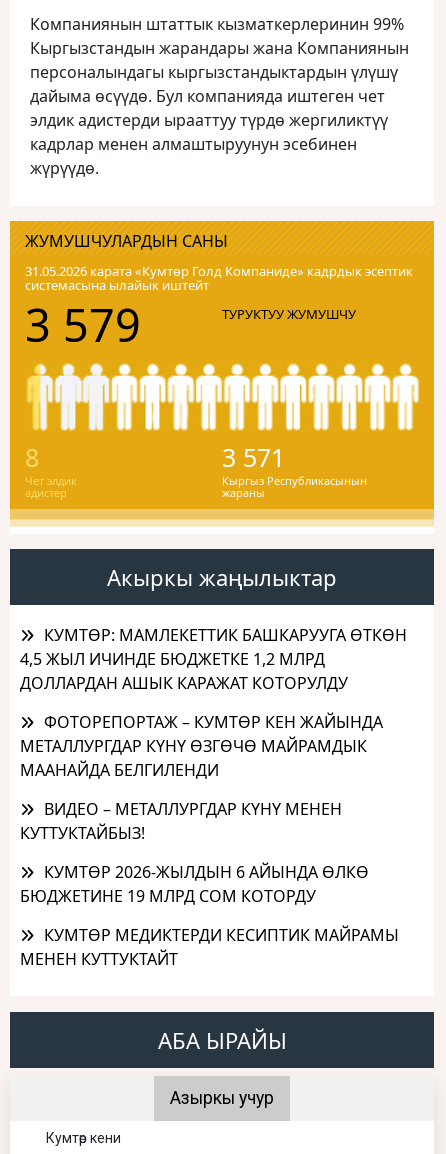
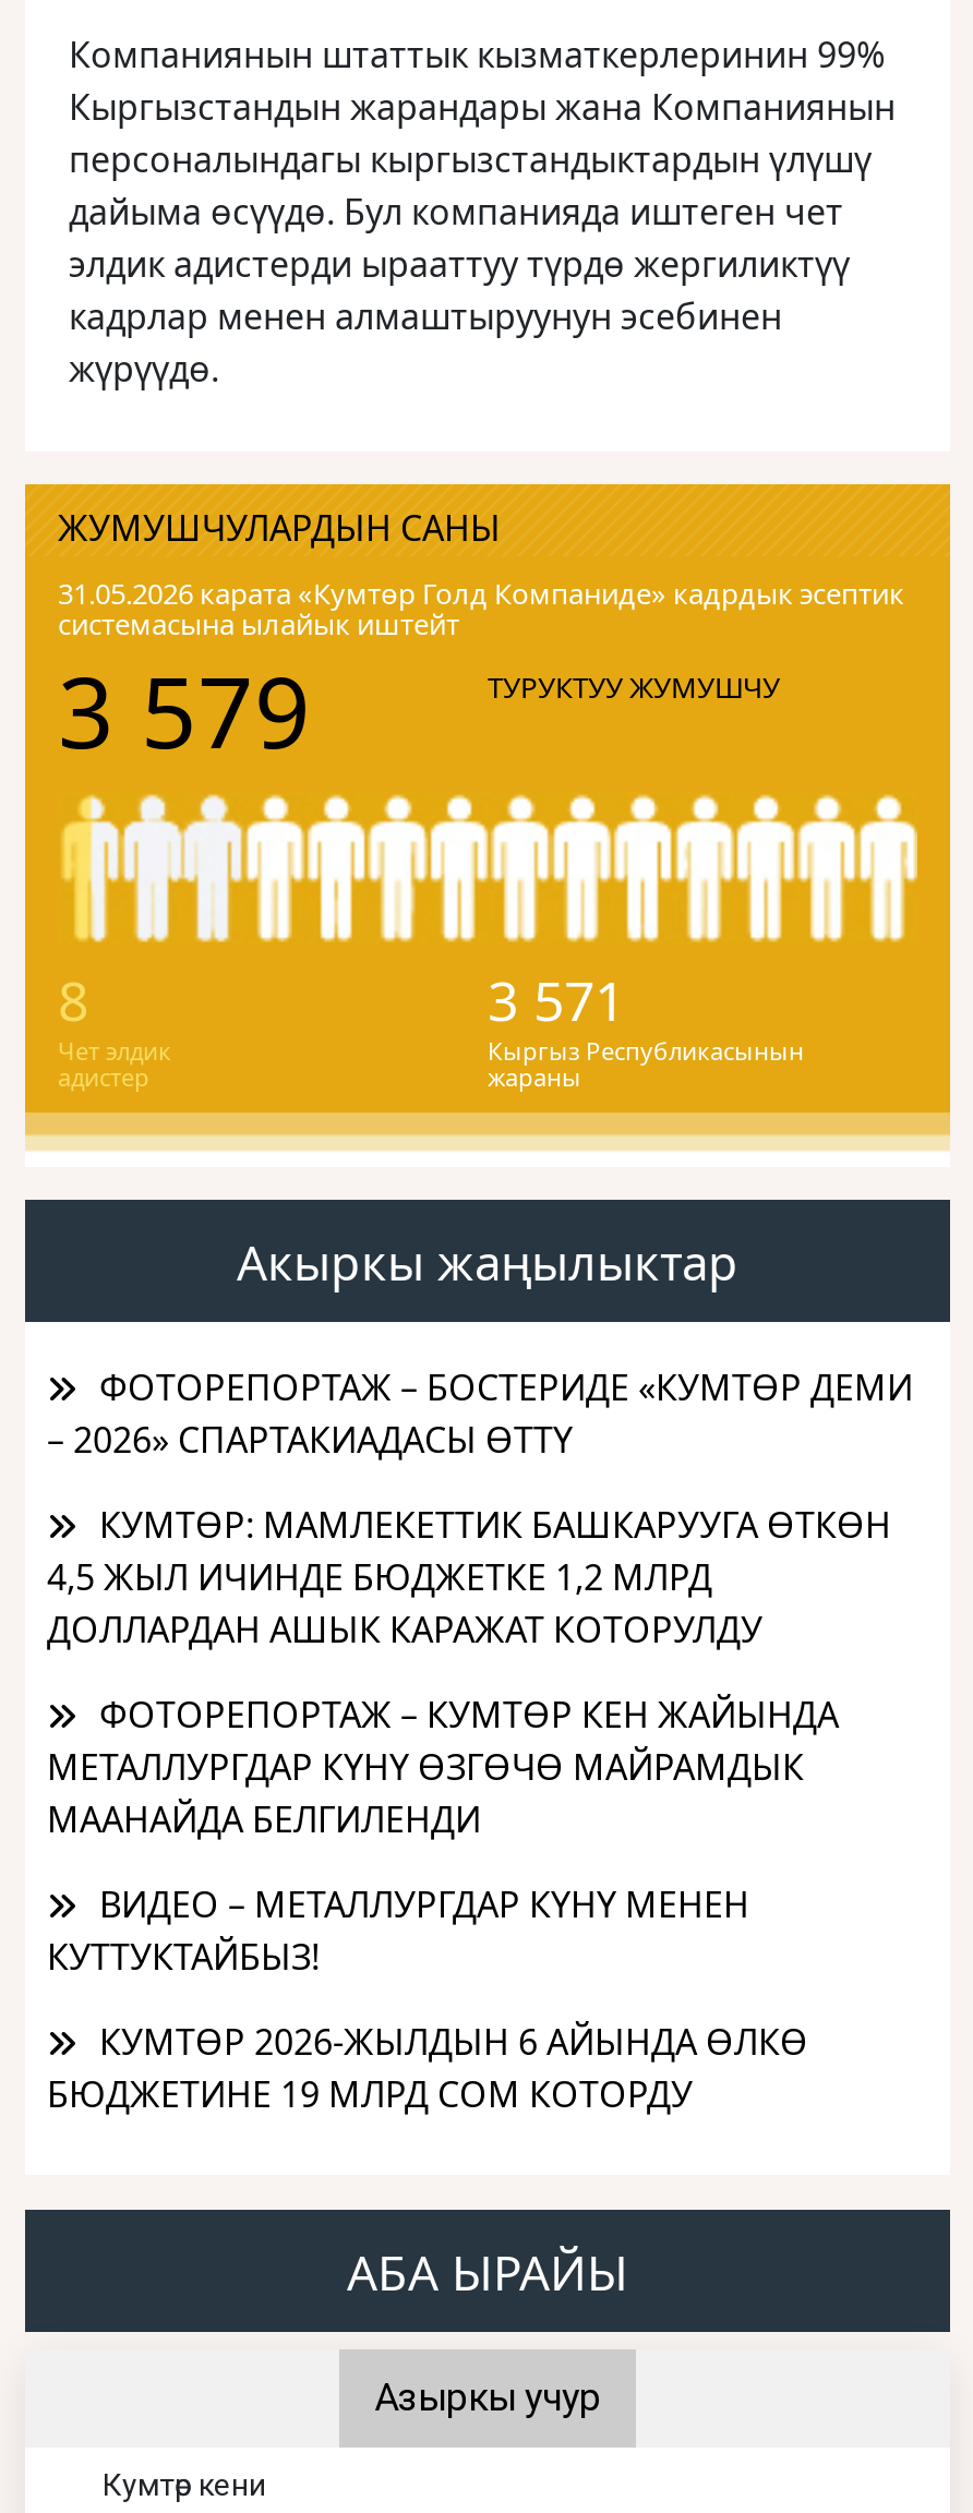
none -> [47,1363,913,1463] ФОТОРЕПОРТАЖ – БОСТЕРИДЕ «КУМТӨР ДЕМИ | – 2026» СПАРТАКИАДАСЫ ӨТТҮ
moved [20,624,407,907] -> [47,1500,891,2118]: КУМТӨР: МАМЛЕКЕТТИК БАШКАРУУГА ӨТКӨН | 4,5 ЖЫЛ ИЧИНДЕ БЮДЖЕТКЕ 1,2 МЛРД | ДОЛЛАРДАН АШЫК КАРАЖАТ КОТОРУЛДУ | ... | КУМТӨР 2026-ЖЫЛДЫН 6 АЙЫНДА ӨЛКӨ | БЮДЖЕТИНЕ 19 МЛРД СОМ КОТОРДУ
[20,924,399,970] КУМТӨР МЕДИКТЕРДИ КЕСИПТИК МАЙРАМЫ | МЕНЕН КУТТУКТАЙТ -> none

